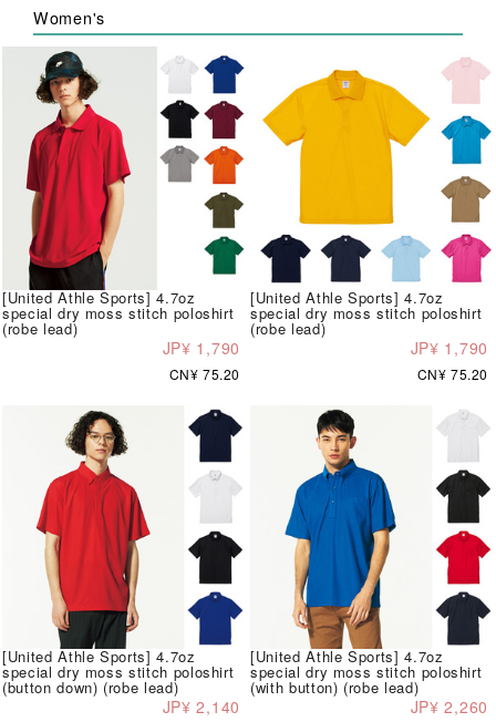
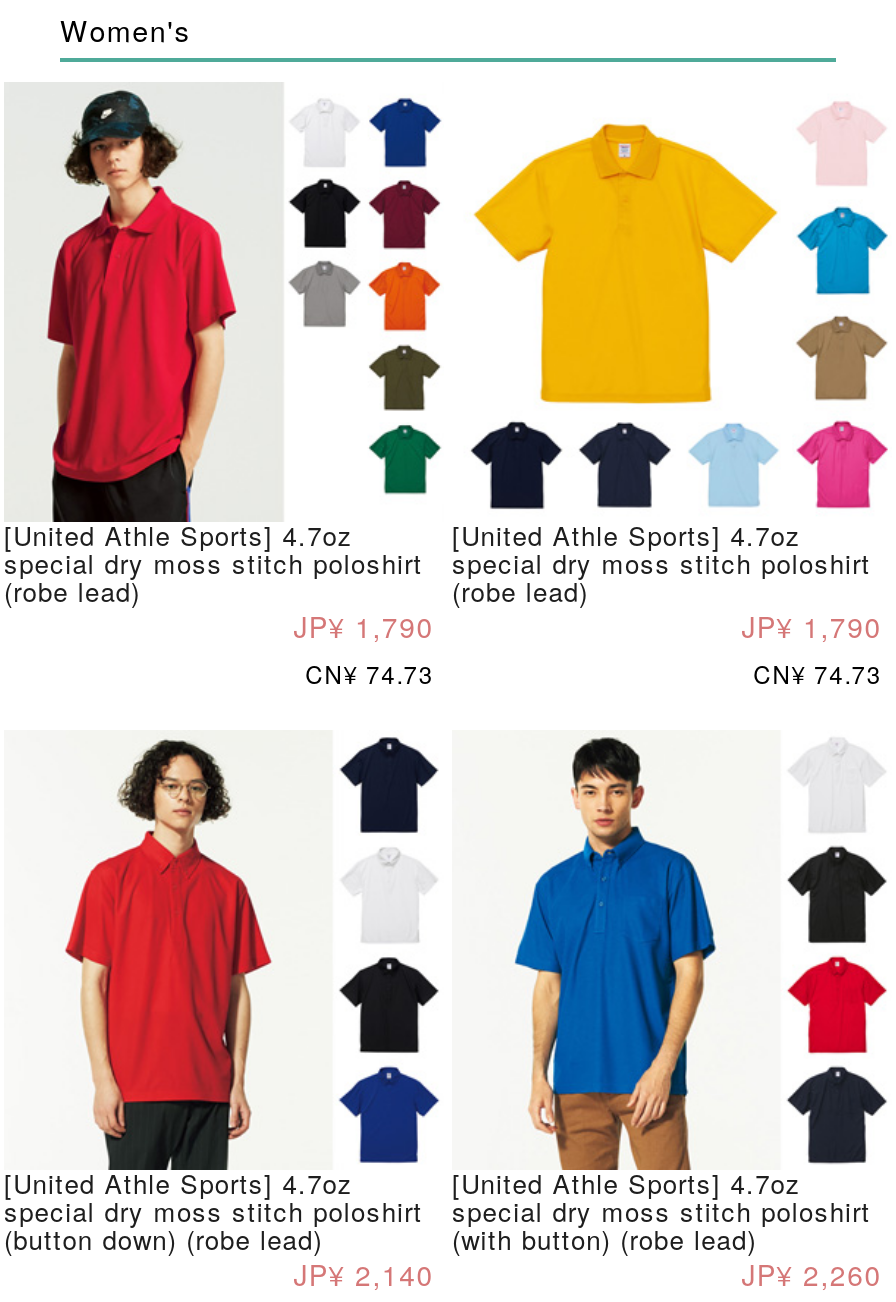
[169,365,240,384] CN¥ 75.20 -> [305,657,434,691] CN¥ 74.73
[417,365,488,384] CN¥ 75.20 -> [753,657,882,691] CN¥ 74.73

